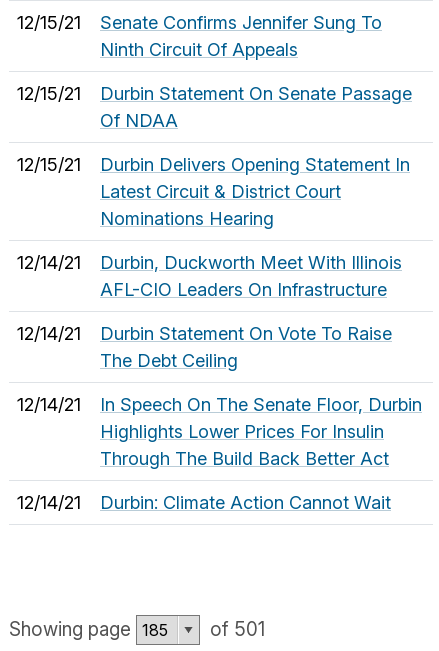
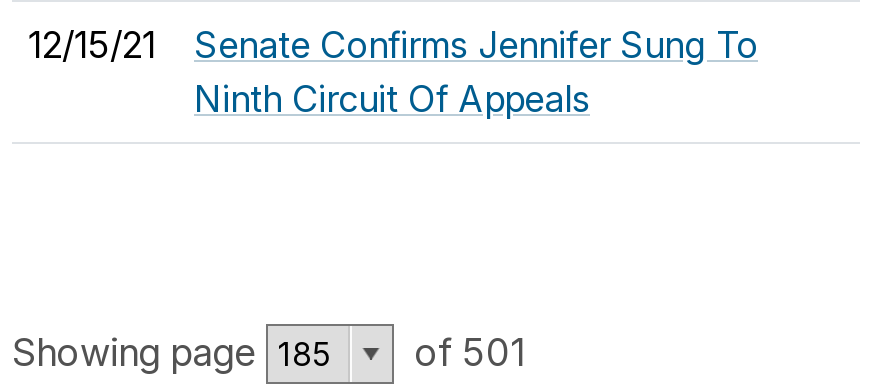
[17,83,422,513] 12/15/21 | Durbin Statement On Senate Passage | Of NDAA | 12/15/21 | Durbin Delivers Opening Statement In | Latest Circuit & District Court | Nominations Hearing | 12/14/21 | Durbin, Duckworth Meet With Illinois | AFL-CIO Leaders On Infrastructure | 12/14/21 | Durbin Statement On Vote To Raise | The Debt Ceiling | 12/14/21 | In Speech On The Senate Floor, Durbin | Highlights Lower Prices For Insulin | Through The Build Back Better Act | 12/14/21 | Durbin: Climate Action Cannot Wait -> none

